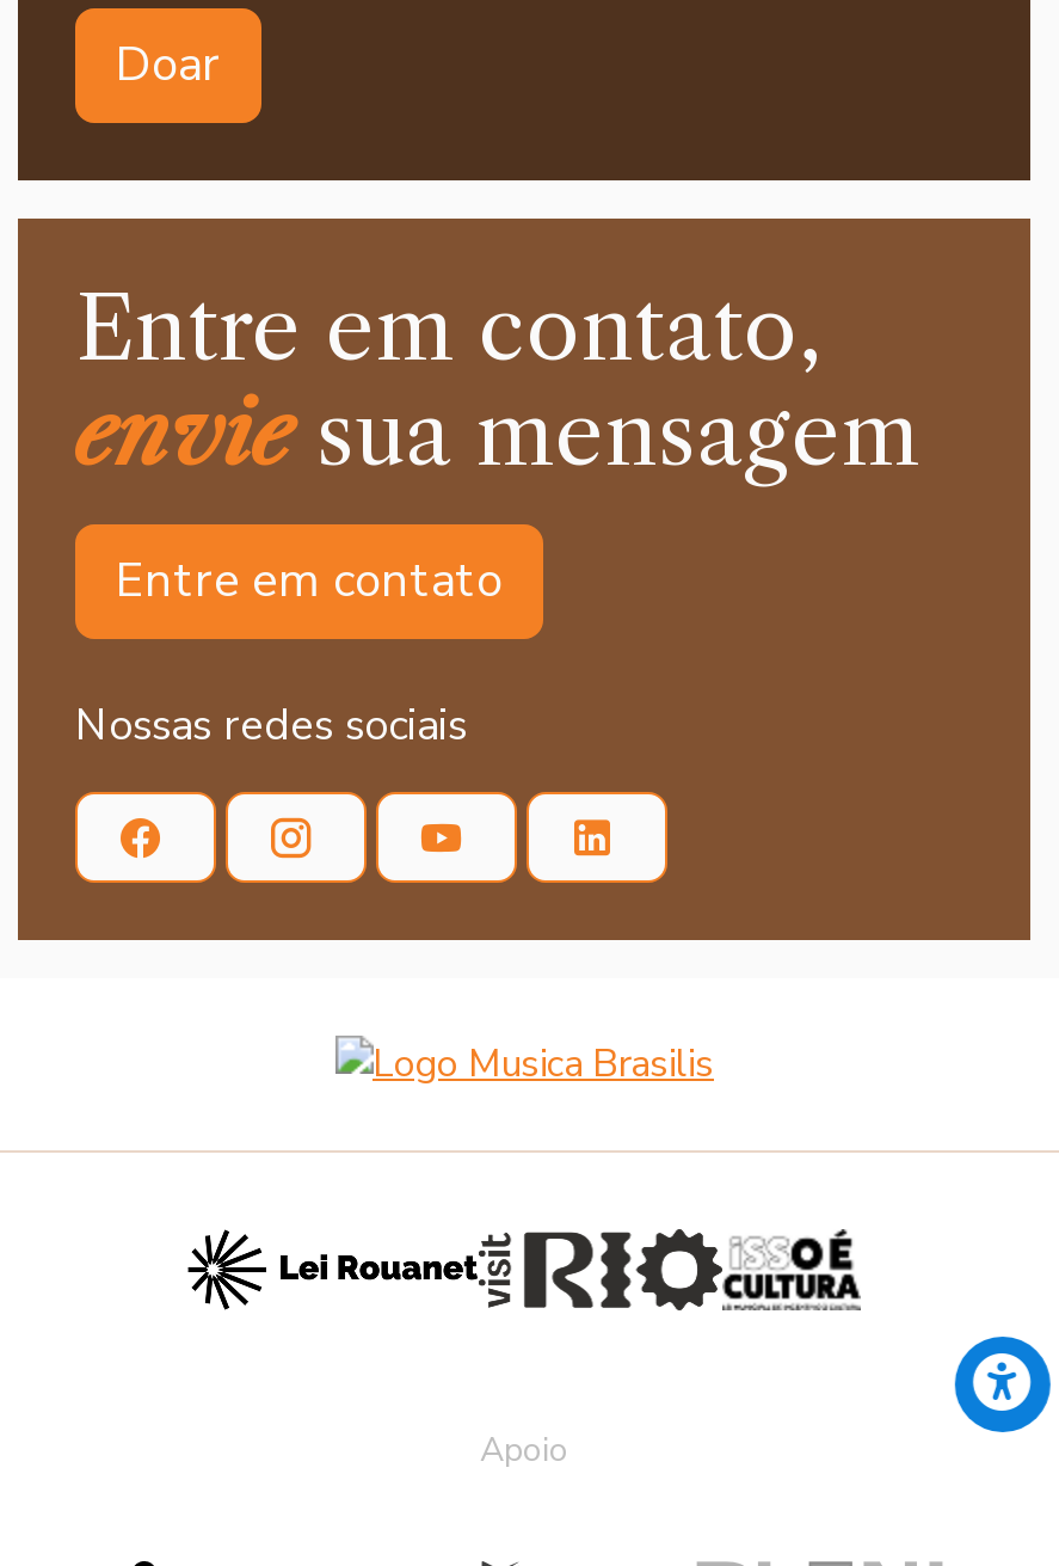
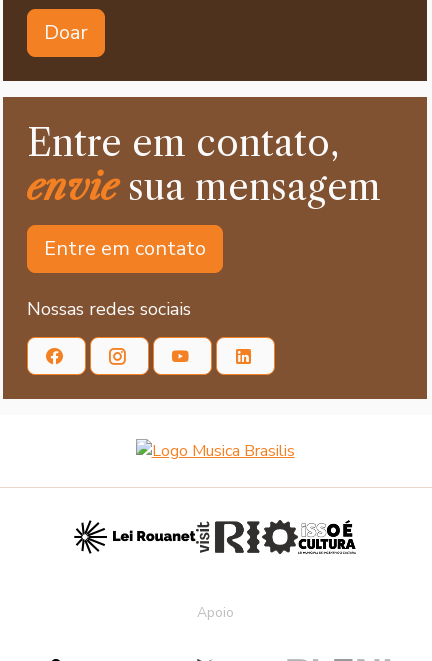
[952,1334,1052,1435] [image] -> none

